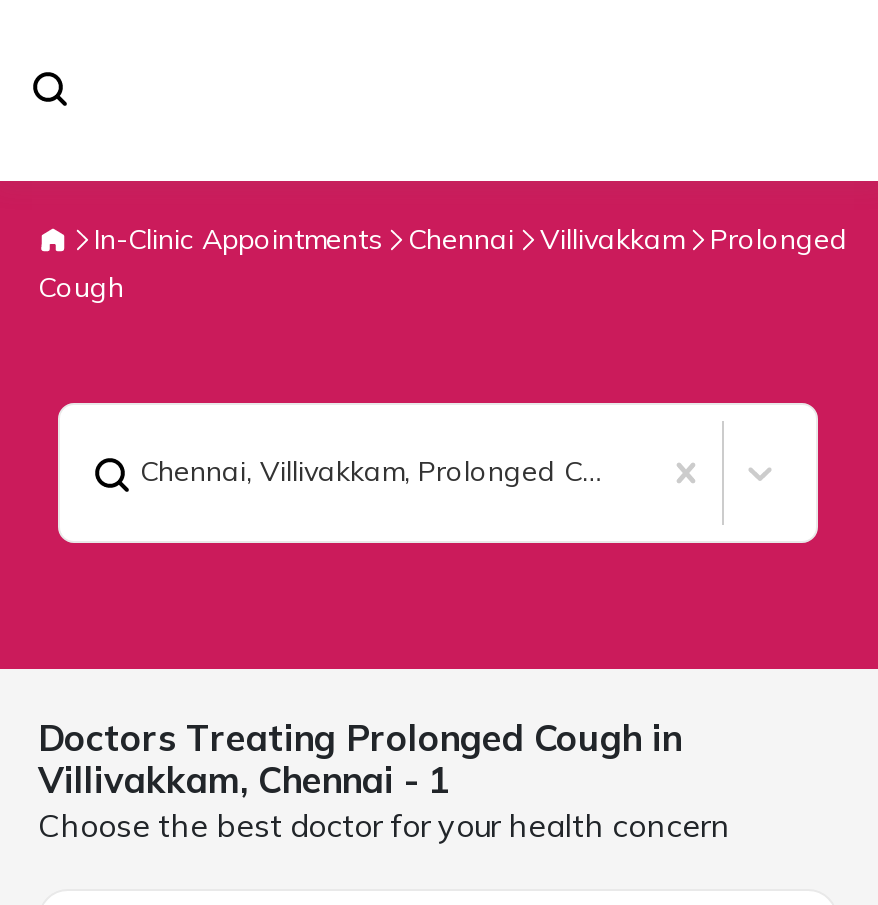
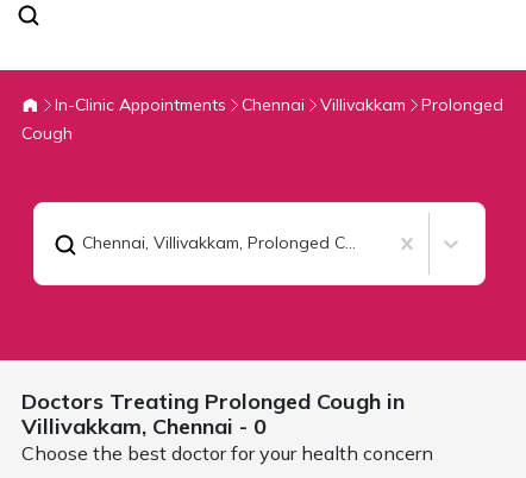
[38,757,450,803] Villivakkam, Chennai - 1 -> [21,412,267,440] Villivakkam, Chennai - 0

